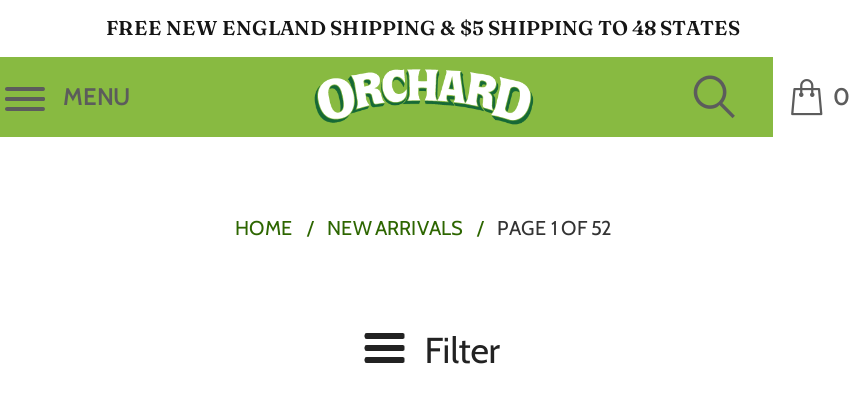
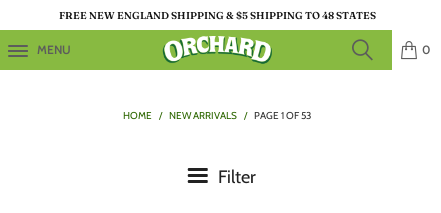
[235,215,611,241] HOME / NEW ARRIVALS / PAGE 1 OF 52 -> [123,109,311,122] HOME / NEW ARRIVALS / PAGE 1 OF 53

